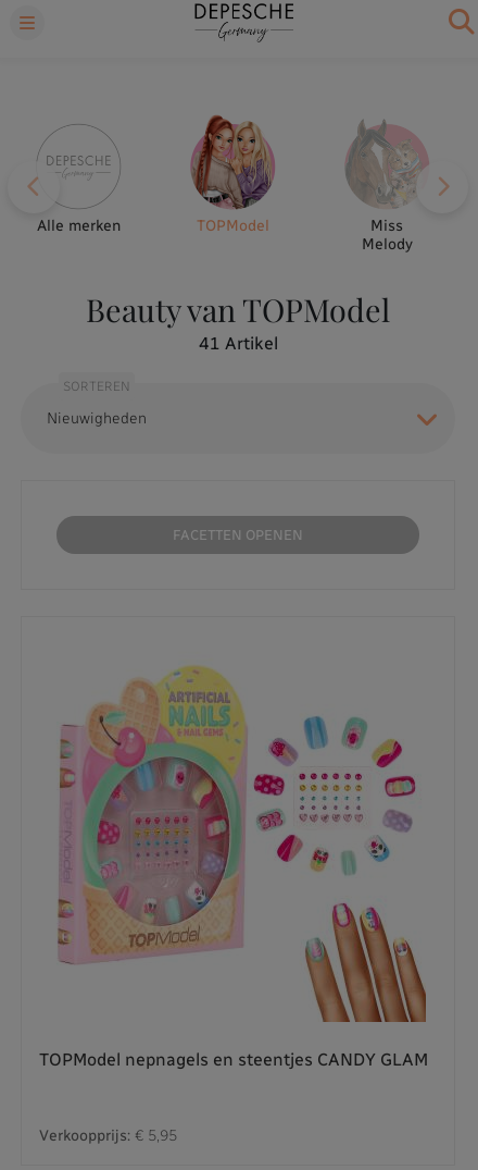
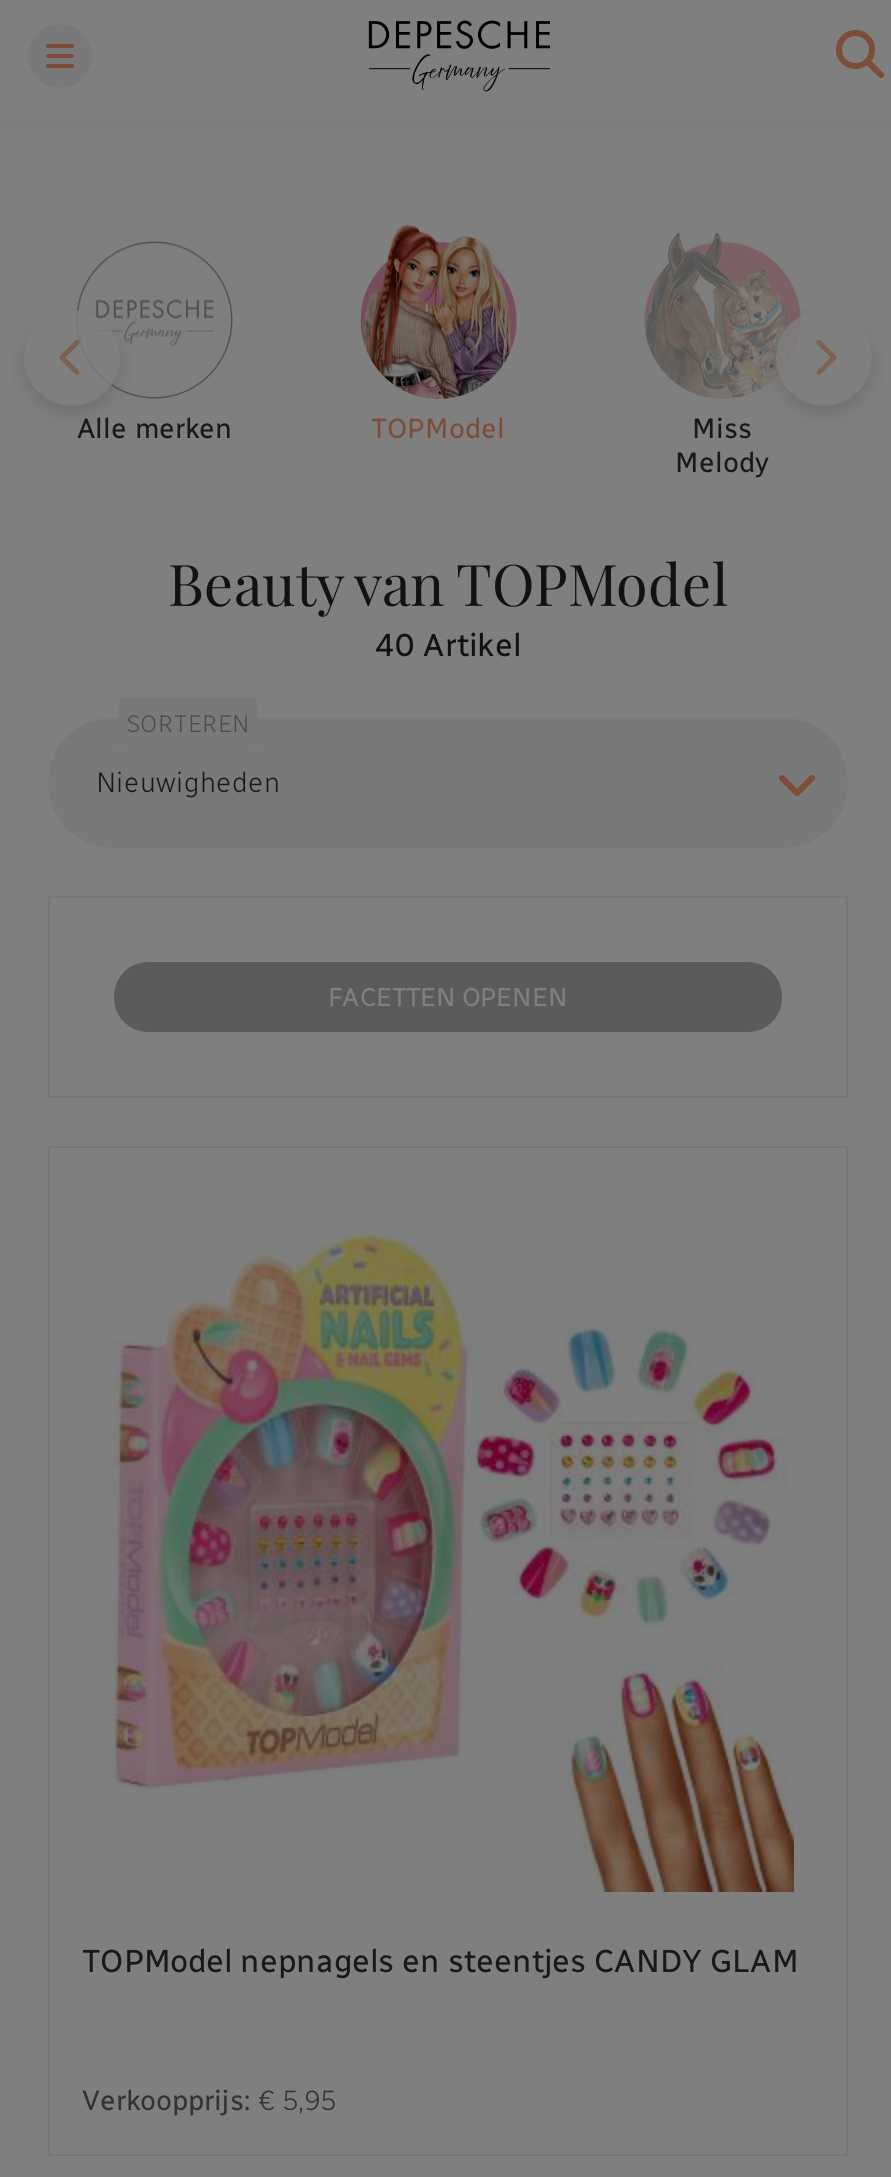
[198,333,278,354] 41 Artikel -> [375,626,521,664] 40 Artikel

